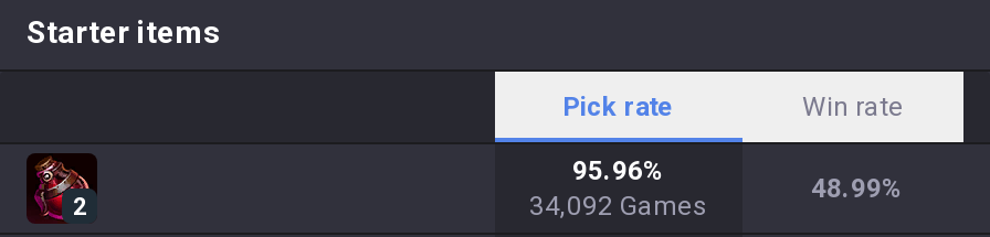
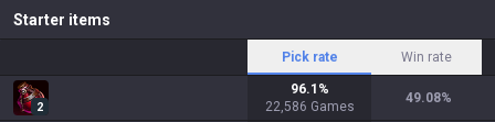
[572,155,665,186] 95.96% -> [290,81,329,97] 96.1%
[811,173,904,204] 48.99% -> [406,90,452,106] 49.08%
[529,191,708,222] 34,092 Games -> [265,99,354,114] 22,586 Games

